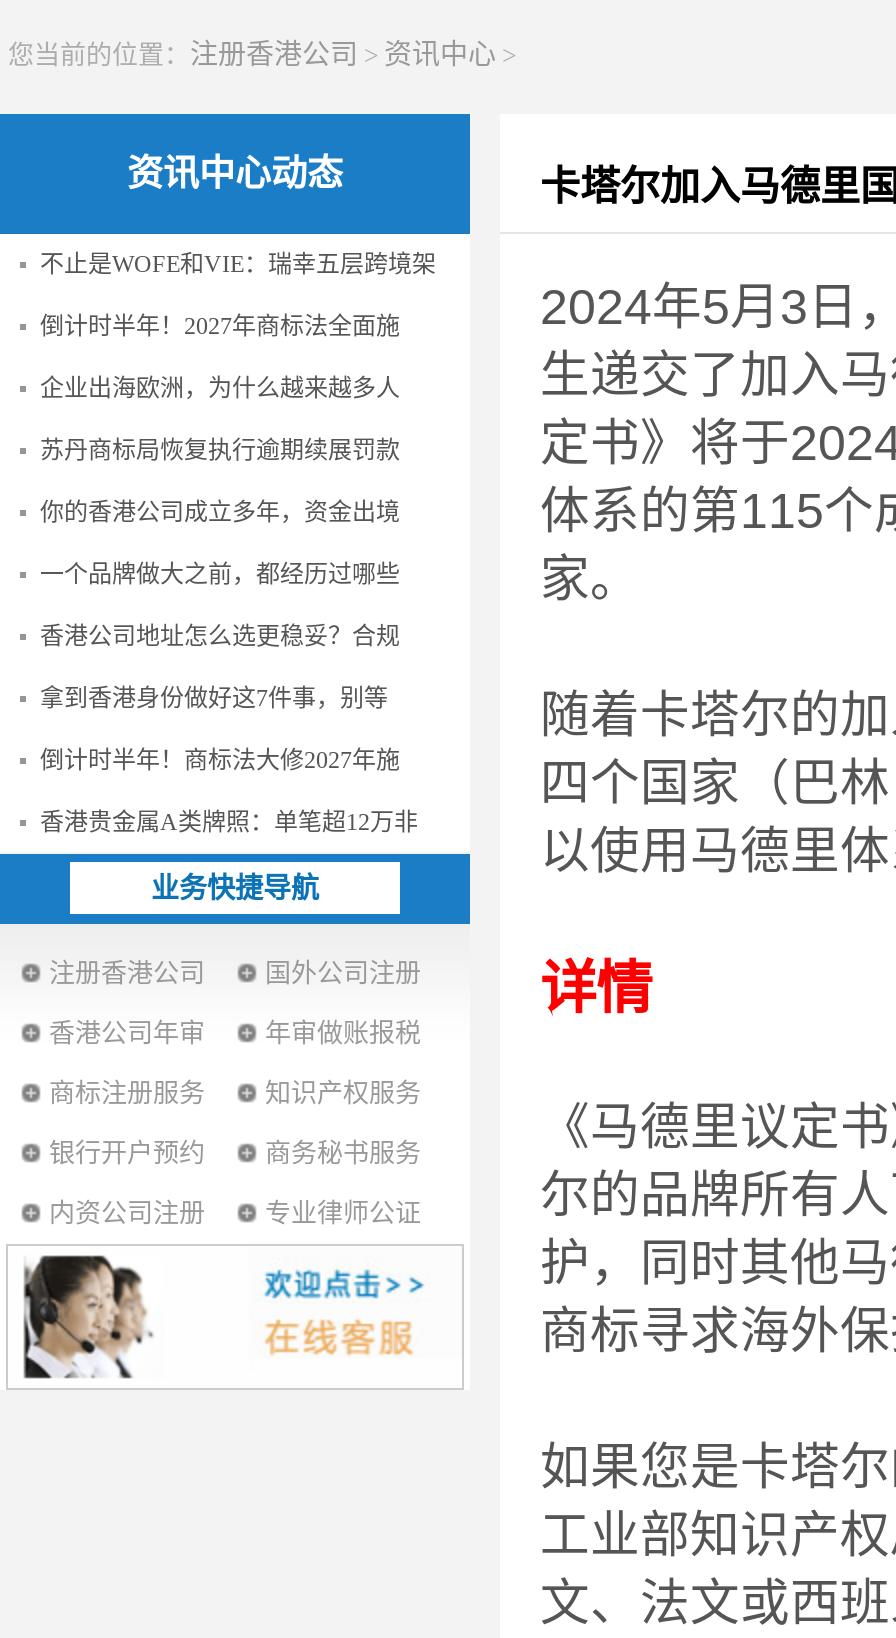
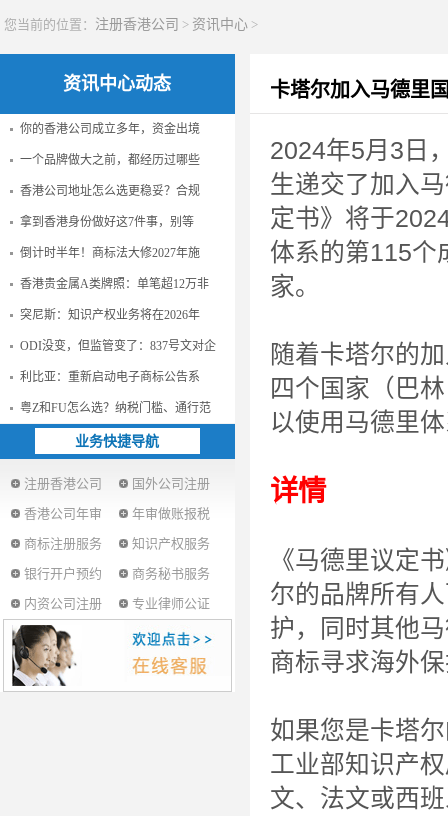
[40,250,436,464] 不止是WOFE和VIE：瑞幸五层跨境架 | 倒计时半年！2027年商标法全面施 | 企业出海欧洲，为什么越来越多人 | 苏丹商标局恢复执行逾期续展罚款 -> none
moved [40,498,418,836] -> [20,122,209,291]: 你的香港公司成立多年，资金出境 | 一个品牌做大之前，都经历过哪些 | 香港公司地址怎么选更稳妥？合规 | 拿到香港身份做好这7件事，别等 | 倒计时半年！商标法大修2027年施 | 香港贵金属A类牌照：单笔超12万非
none -> [20,308,216,415] 突尼斯：知识产权业务将在2026年 | ODI没变，但监管变了：837号文对企 | 利比亚：重新启动电子商标公告系 | 粤Z和FU怎么选？纳税门槛、通行范

